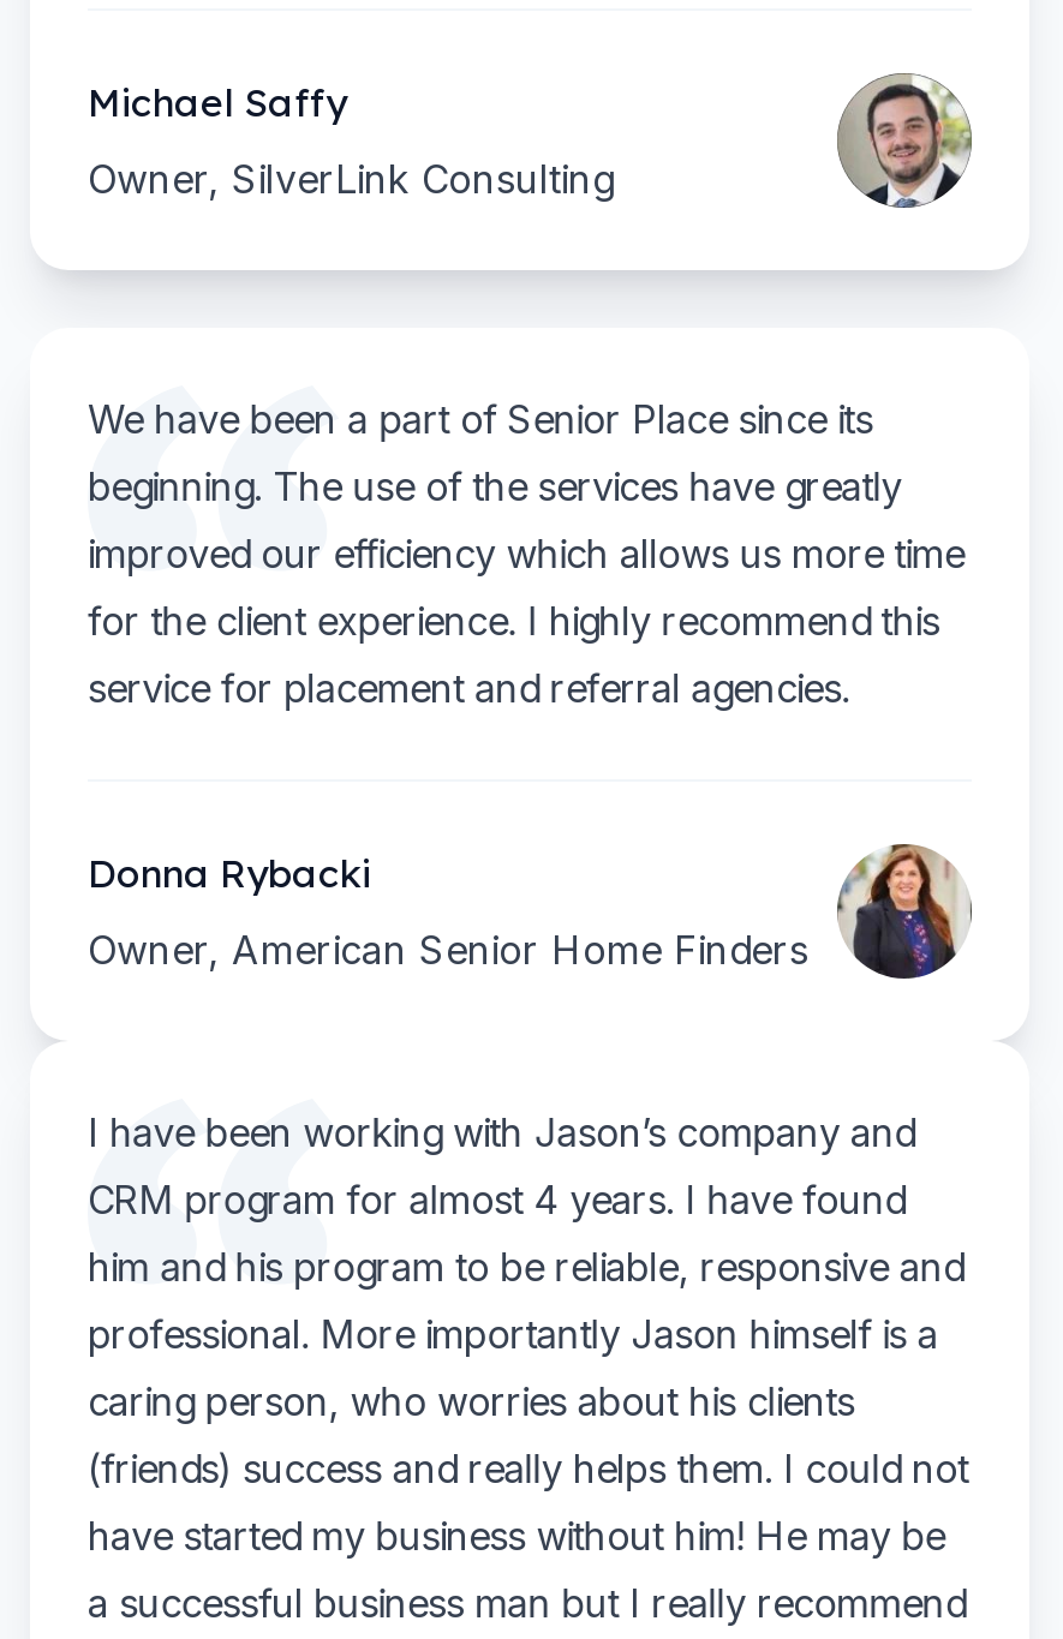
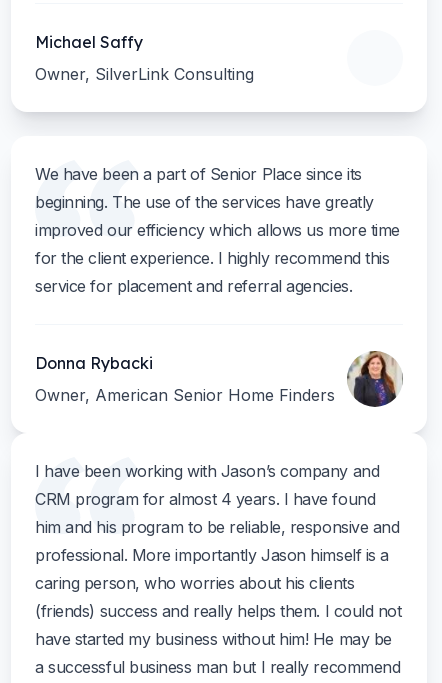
[835,70,974,211] [image] -> none

